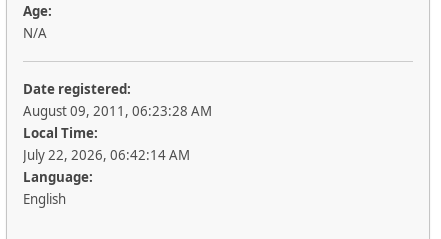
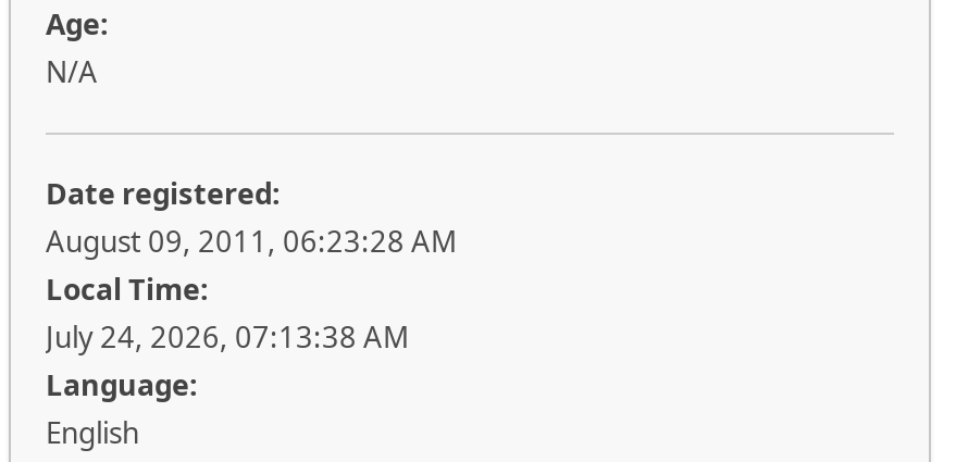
[23,146,190,164] July 22, 2026, 06:42:14 AM -> [46,318,409,357] July 24, 2026, 07:13:38 AM

